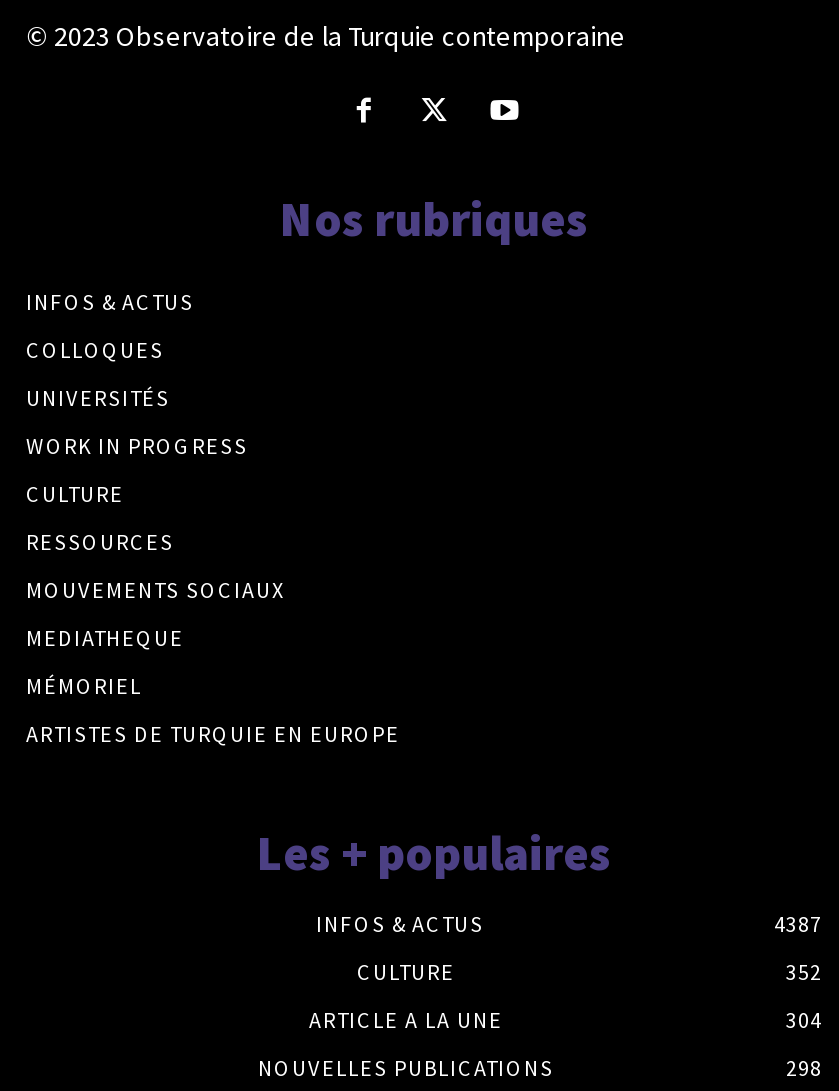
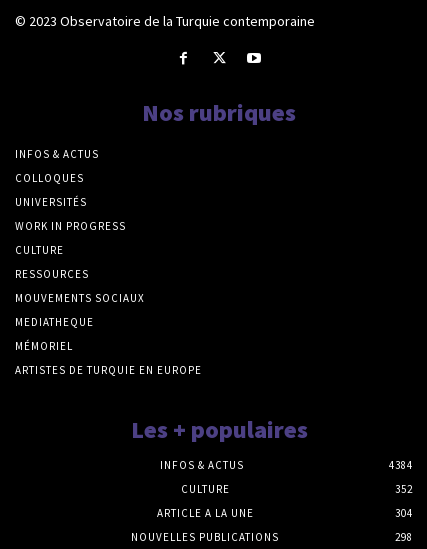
[774,910,822,938] 4387 -> [389,458,413,472] 4384

